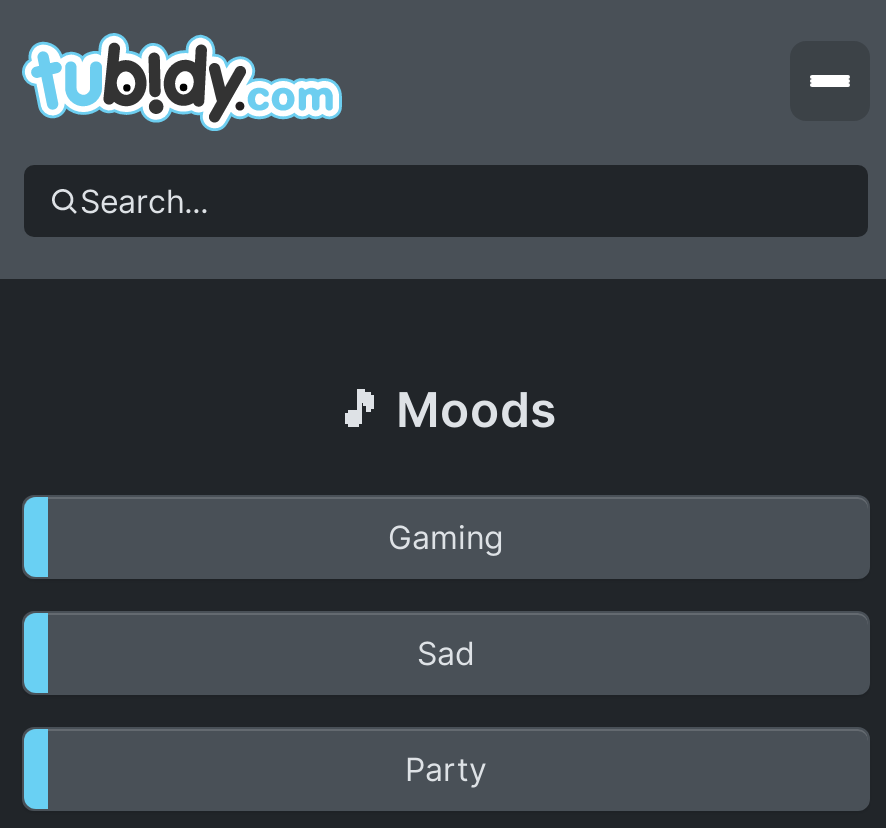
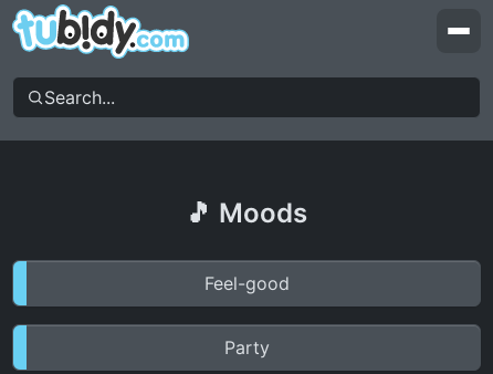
[388,517,504,673] Gaming | Sad -> [204,272,289,294] Feel-good

